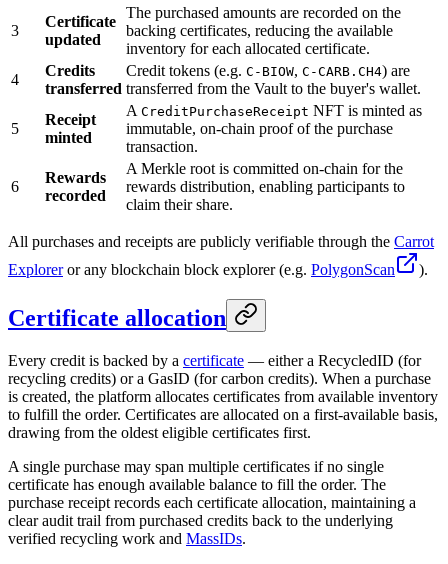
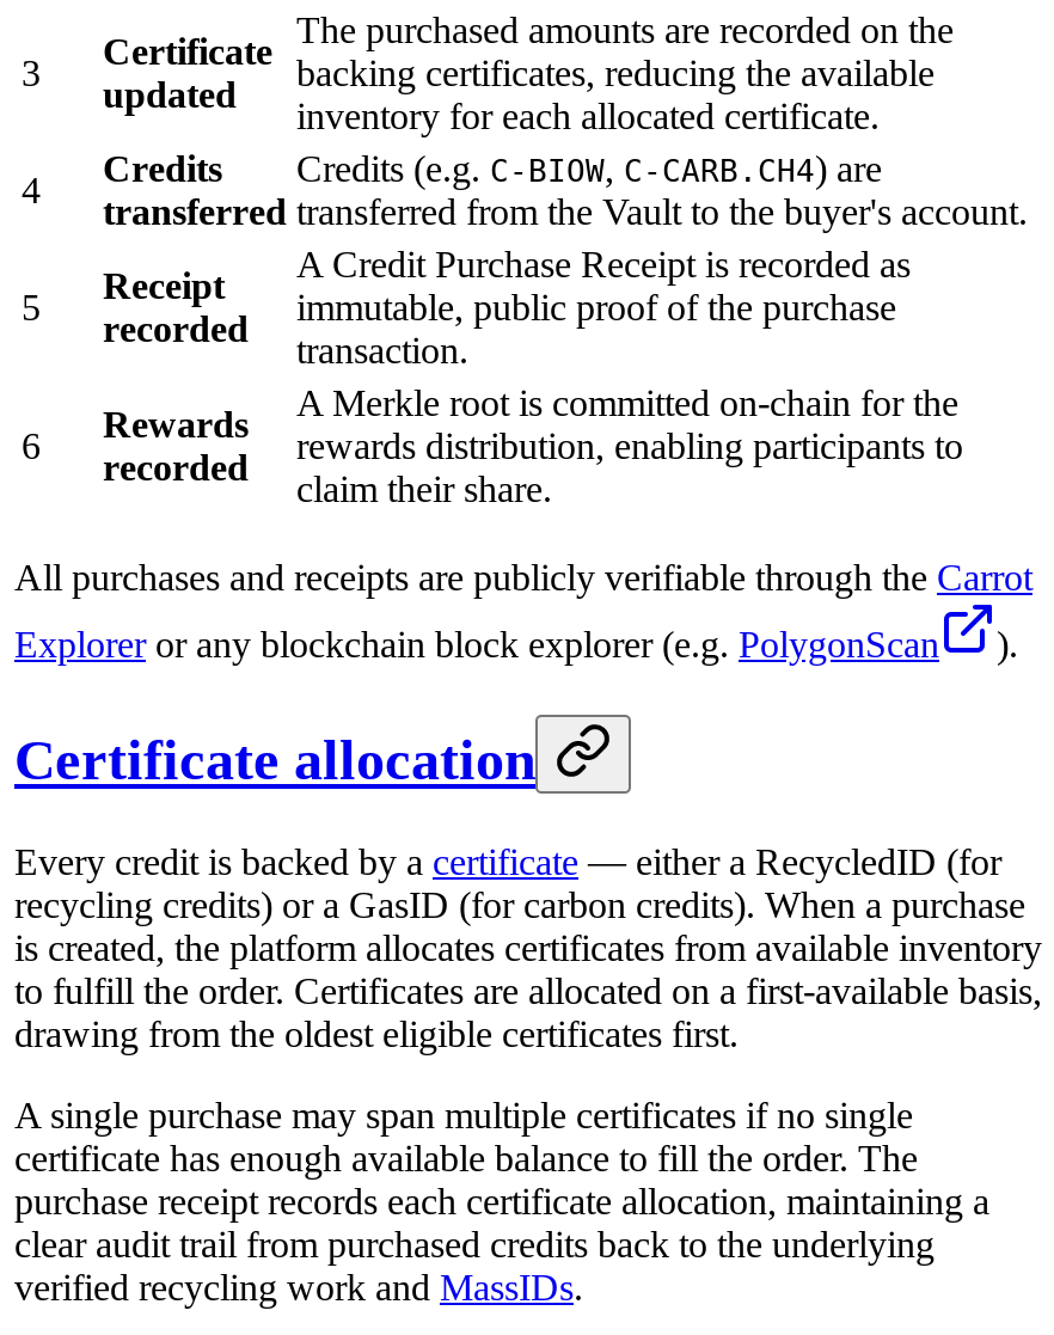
[126,62,421,97] Credit tokens (e.g. C-BIOW, C-CARB.CH4) are | transferred from the Vault to the buyer's wallet. -> [296,149,1028,233] Credits (e.g. C-BIOW, C-CARB.CH4) are | transferred from the Vault to the buyer's account.
[126,102,422,137] A CreditPurchaseReceipt NFT is minted as | immutable, on-chain proof of the purchase -> [296,245,911,328] A Credit Purchase Receipt is recorded as | immutable, public proof of the purchase
[45,129,92,146] minted -> [103,309,249,350] recorded

